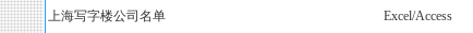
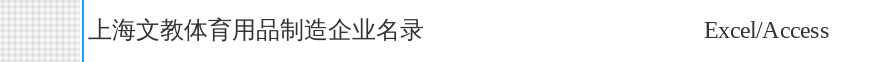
[48,9,166,23] 上海写字楼公司名单 -> [88,16,424,44] 上海文教体育用品制造企业名录

